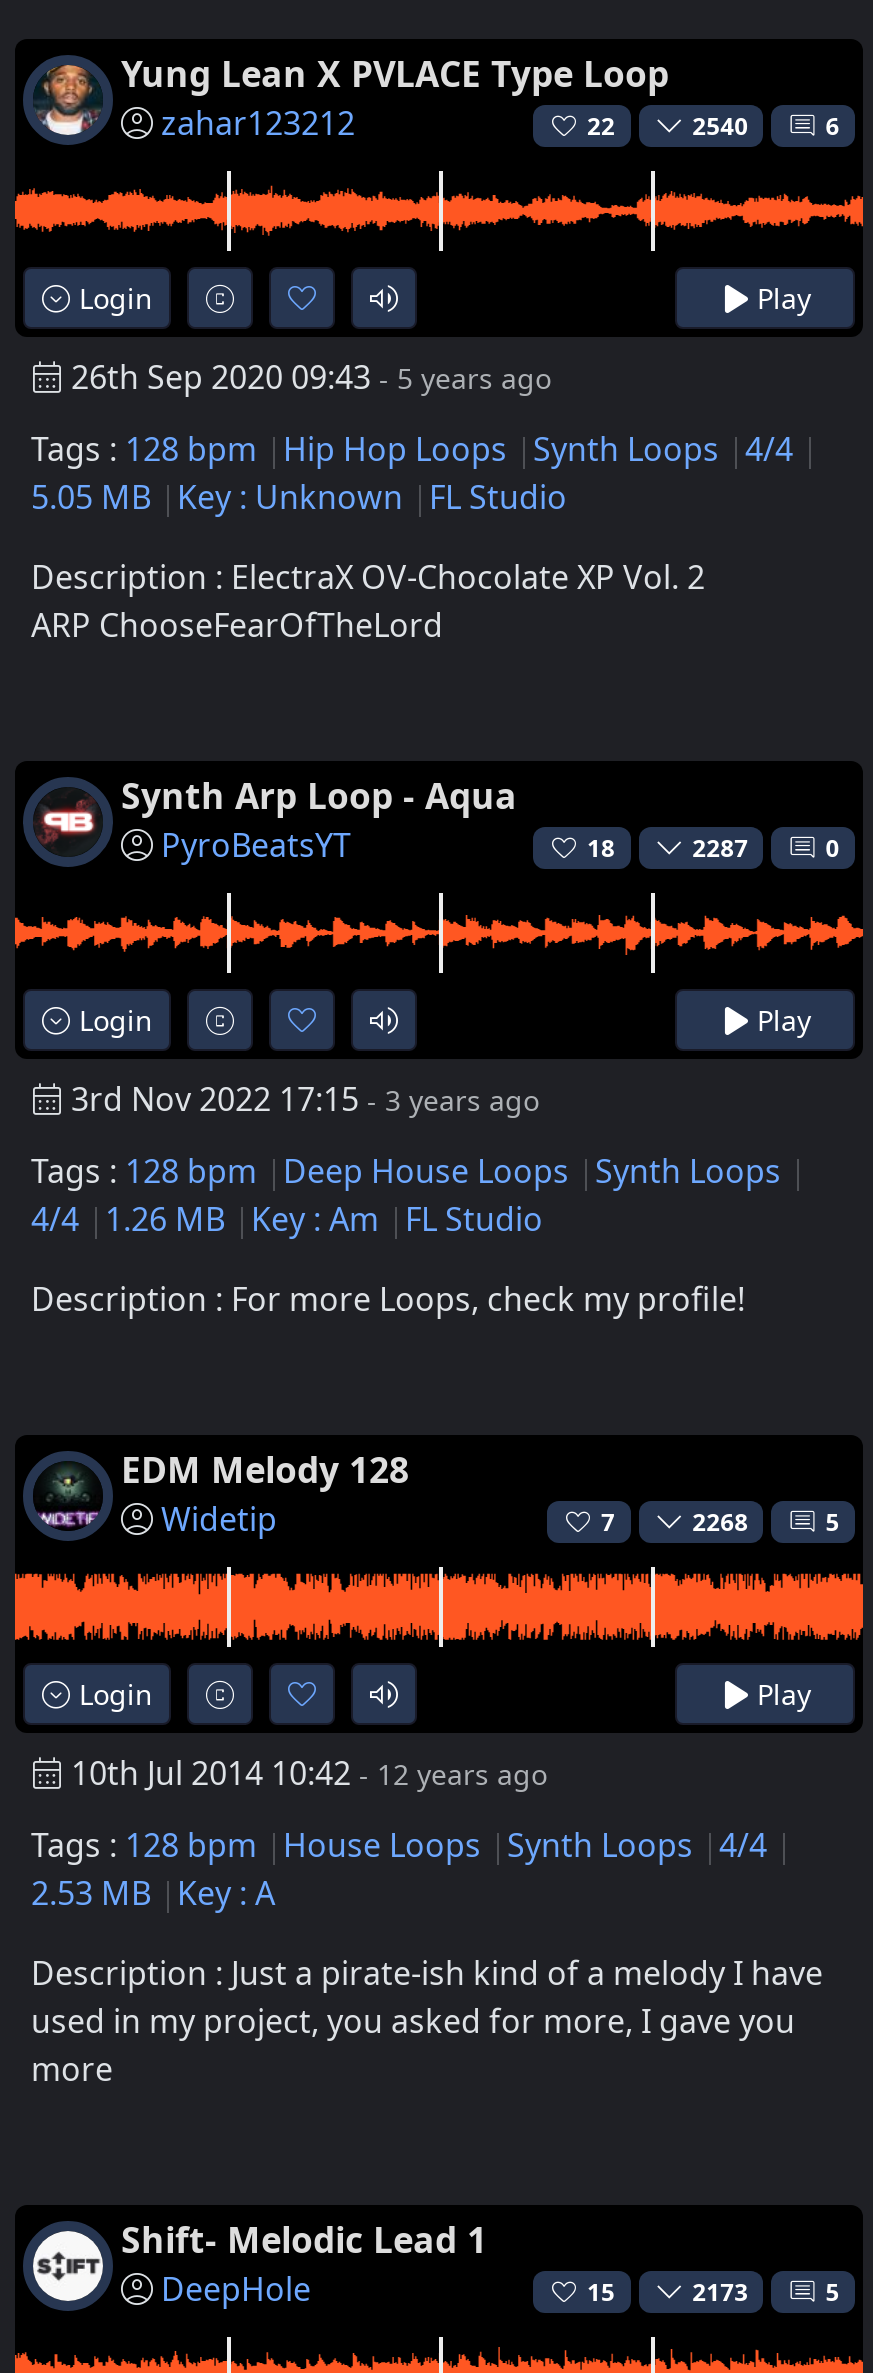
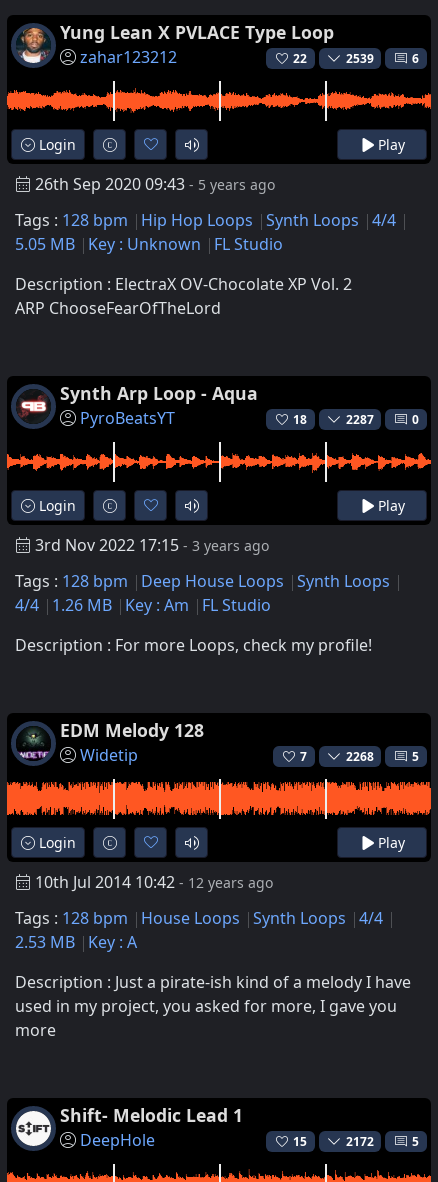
[692,108,748,142] 2540 -> [346,50,374,67] 2539
[692,2275,748,2309] 2173 -> [346,1133,374,1150] 2172

